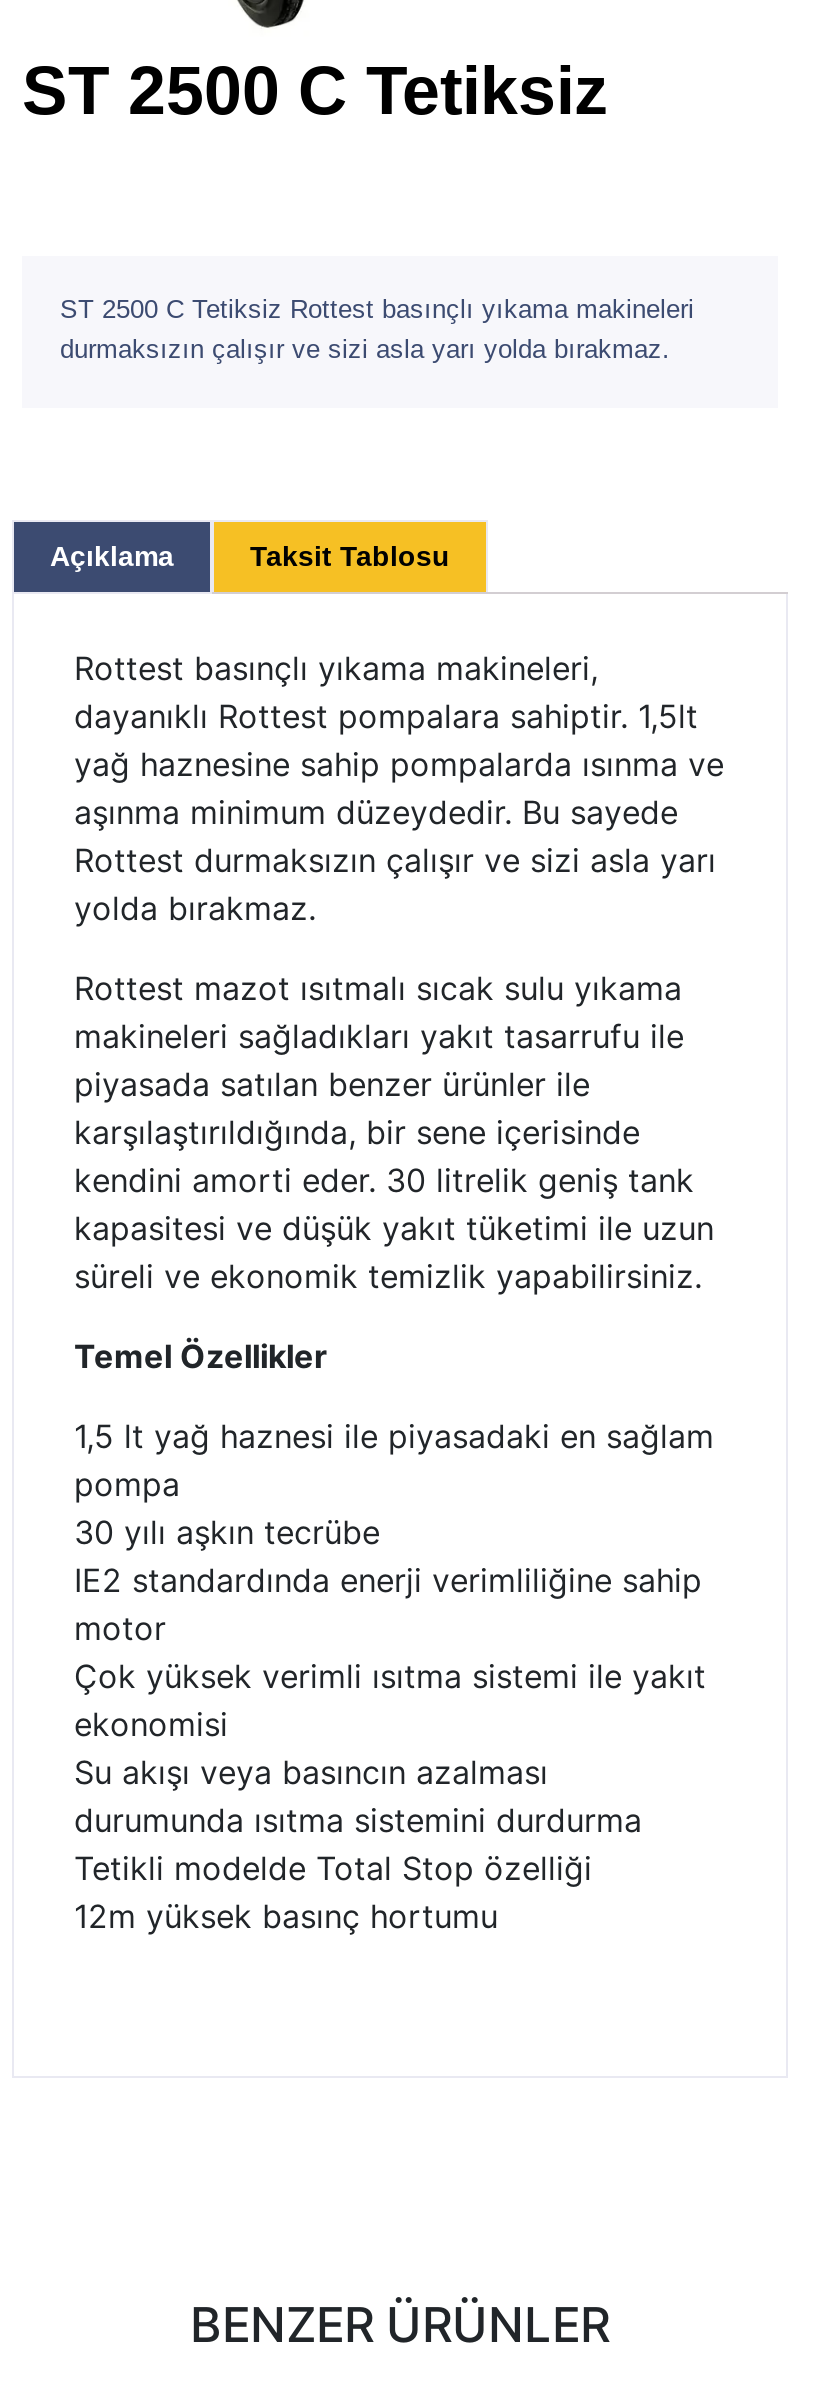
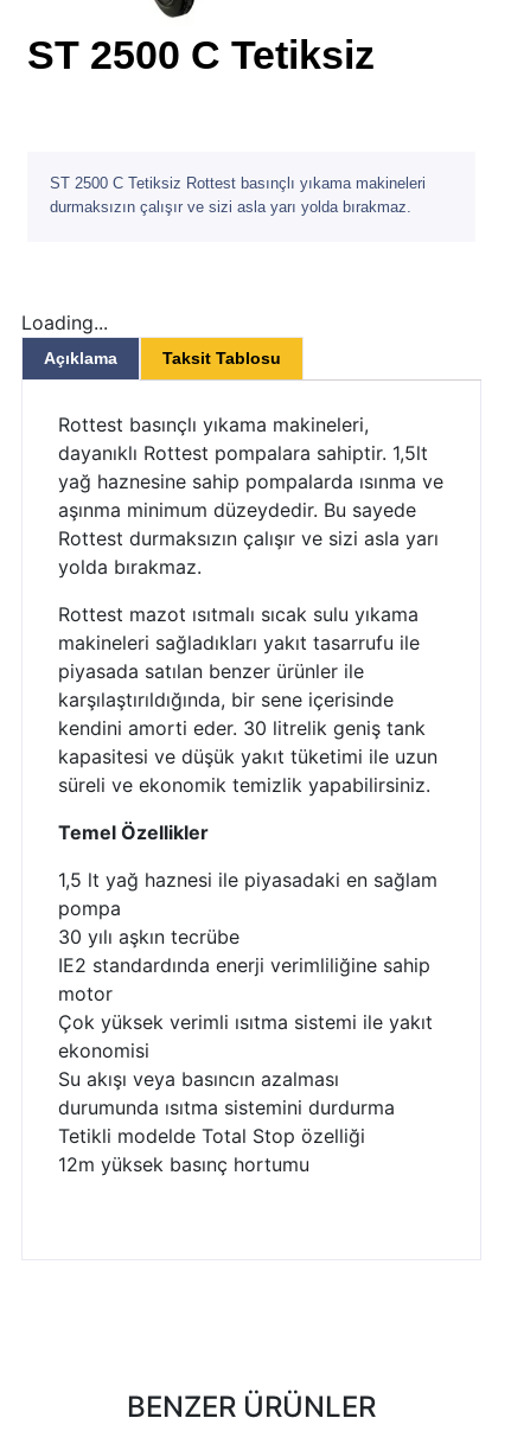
none -> [21,311,108,334] Loading...

